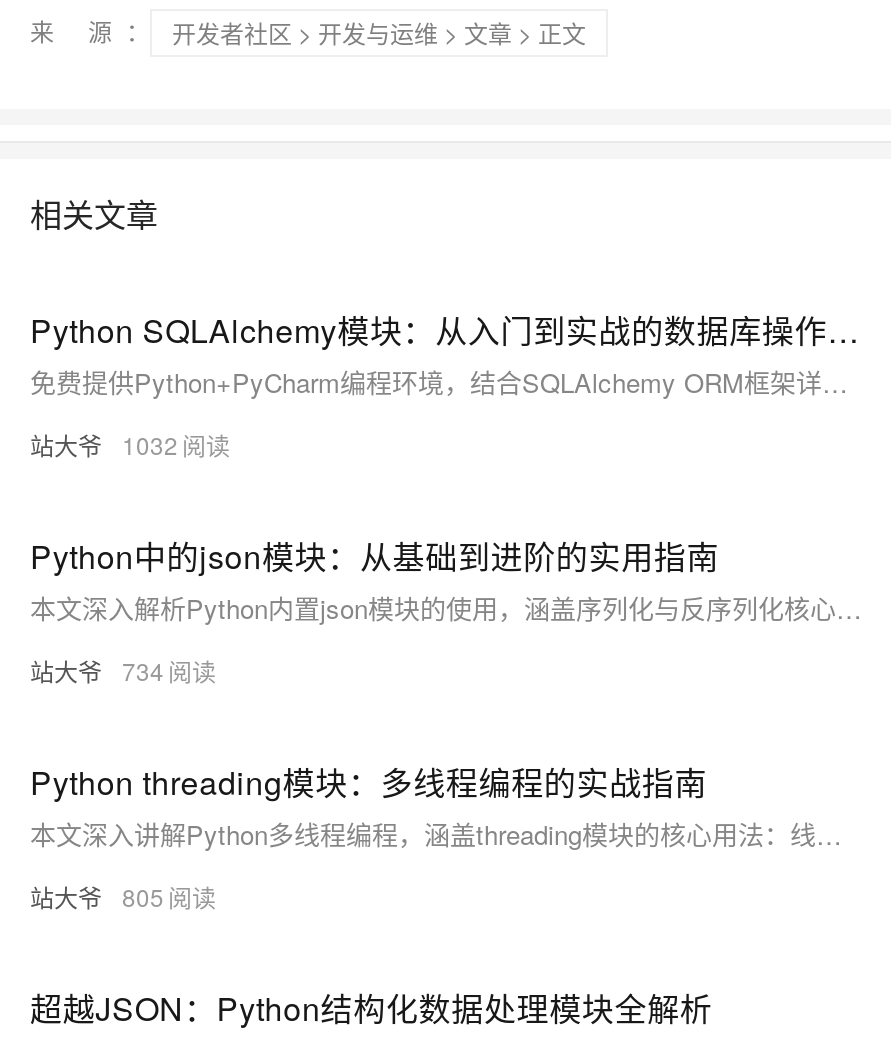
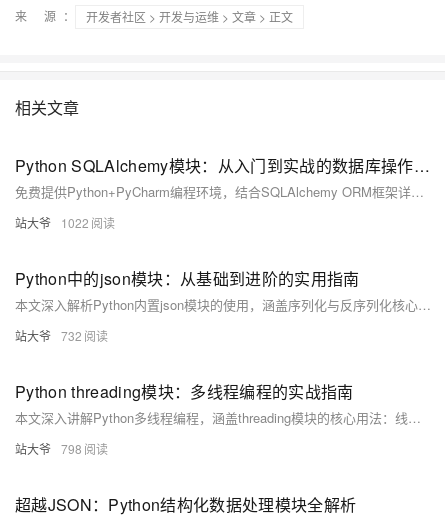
[30,427,178,461] 站大爷 1032 -> [15,214,89,231] 站大爷 1022
[30,653,164,687] 站大爷 734 -> [15,327,82,344] 站大爷 732
[30,879,164,913] 站大爷 805 -> [15,440,82,457] 站大爷 798

